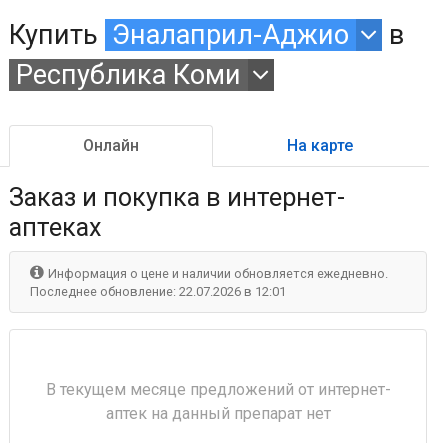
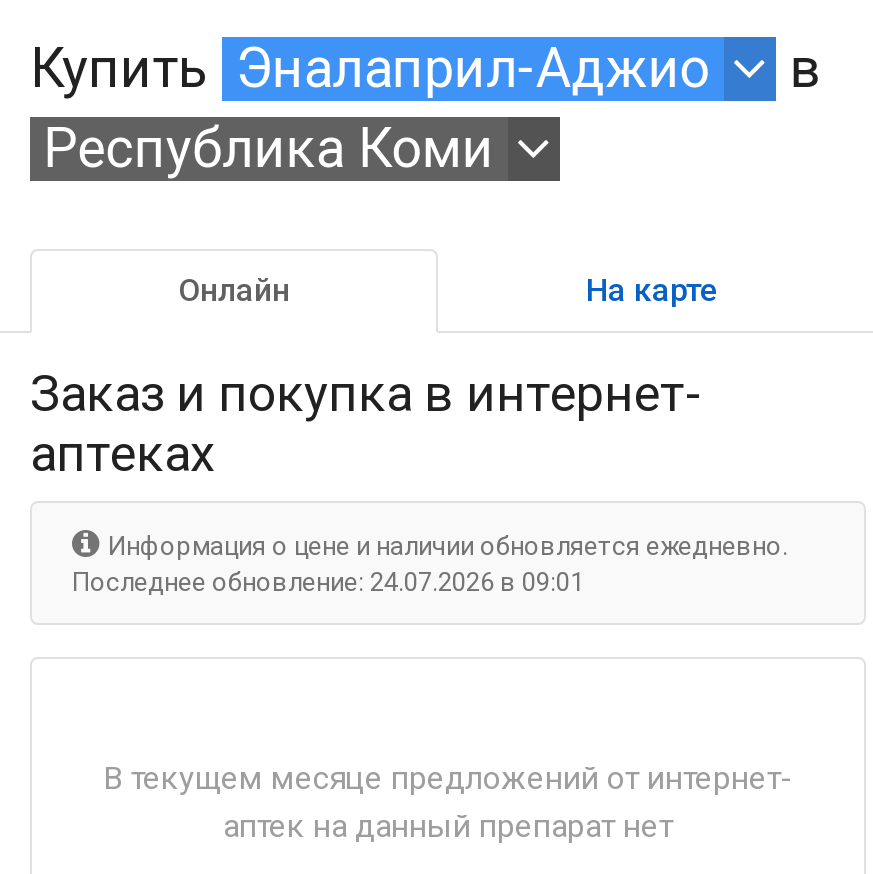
[30,284,286,299] Последнее обновление: 22.07.2026 в 12:01 -> [72,567,584,597] Последнее обновление: 24.07.2026 в 09:01

